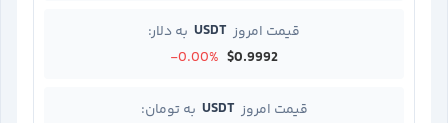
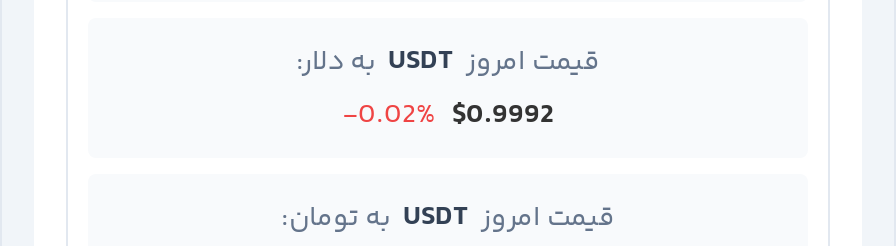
[170,47,278,69] -0.00% $0.9992 -> [342,94,554,138] -0.02% $0.9992

